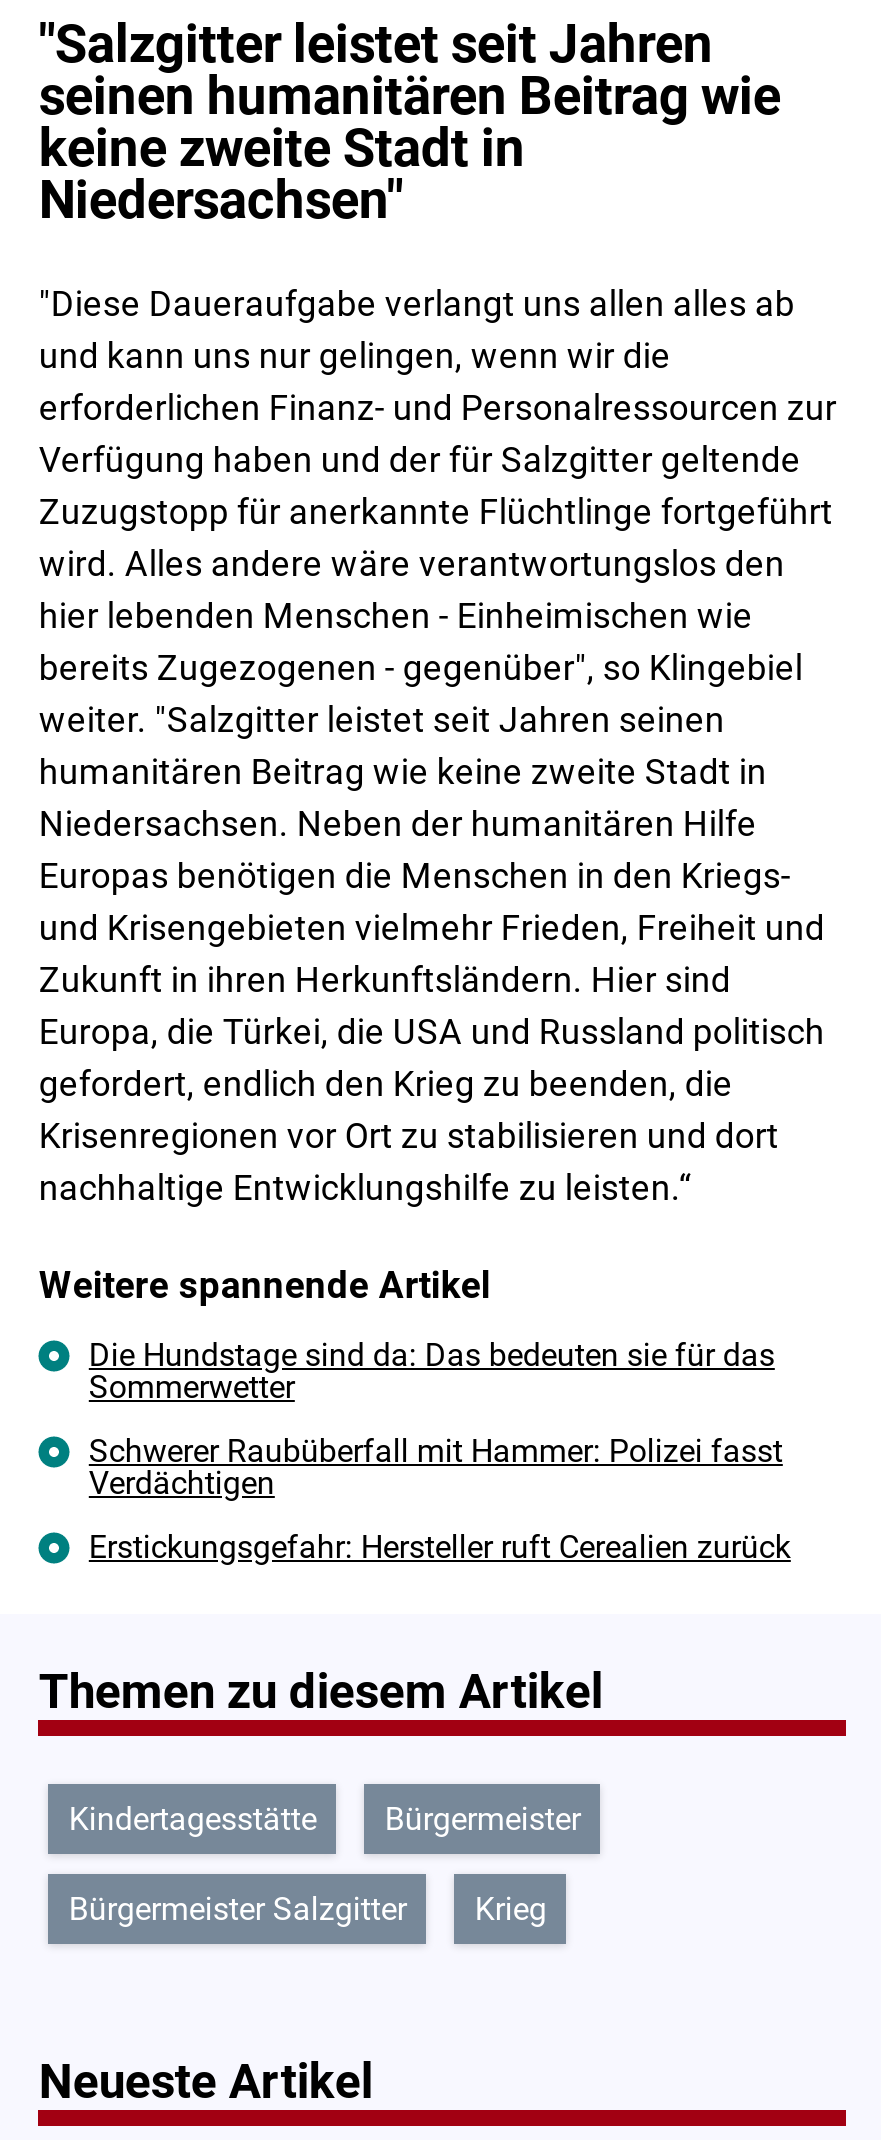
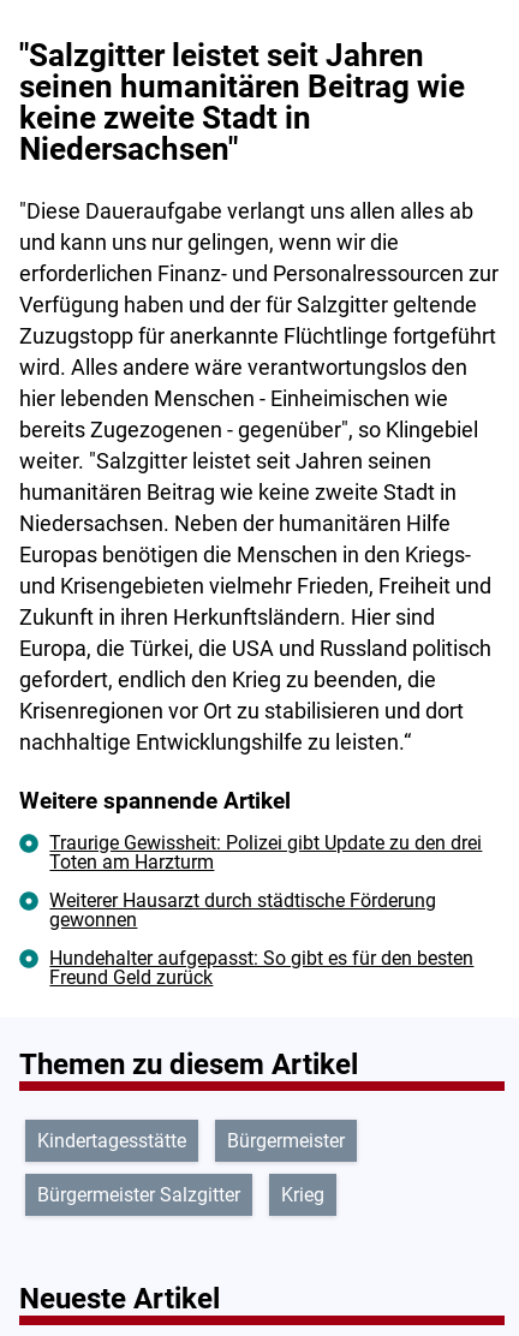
[89,1336,775,1406] Die Hundstage sind da: Das bedeuten sie für das | Sommerwetter -> [50,831,482,873] Traurige Gewissheit: Polizei gibt Update zu den drei | Toten am Harzturm
[89,1432,783,1502] Schwerer Raubüberfall mit Hammer: Polizei fasst | Verdächtigen -> [50,889,437,931] Weiterer Hausarzt durch städtische Förderung | gewonnen
[89,1528,791,1566] Erstickungsgefahr: Hersteller ruft Cerealien zurück -> [50,946,474,989] Hundehalter aufgepasst: So gibt es für den besten | Freund Geld zurück

